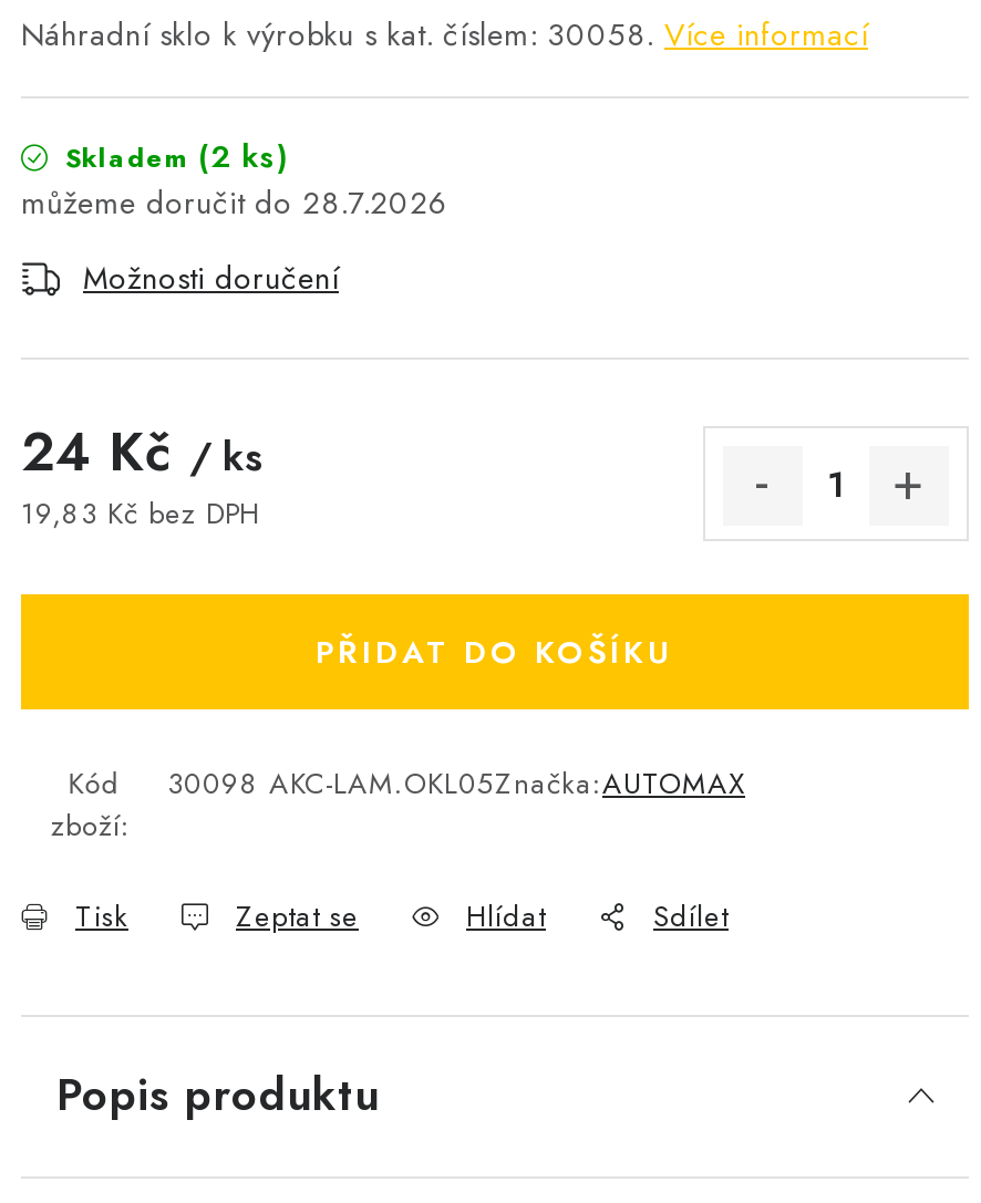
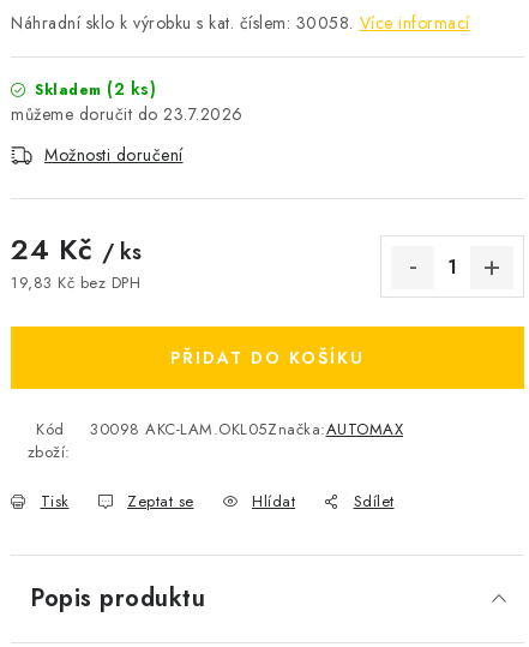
[302,180,450,225] 28.7.2026 -> [163,102,243,126] 23.7.2026

